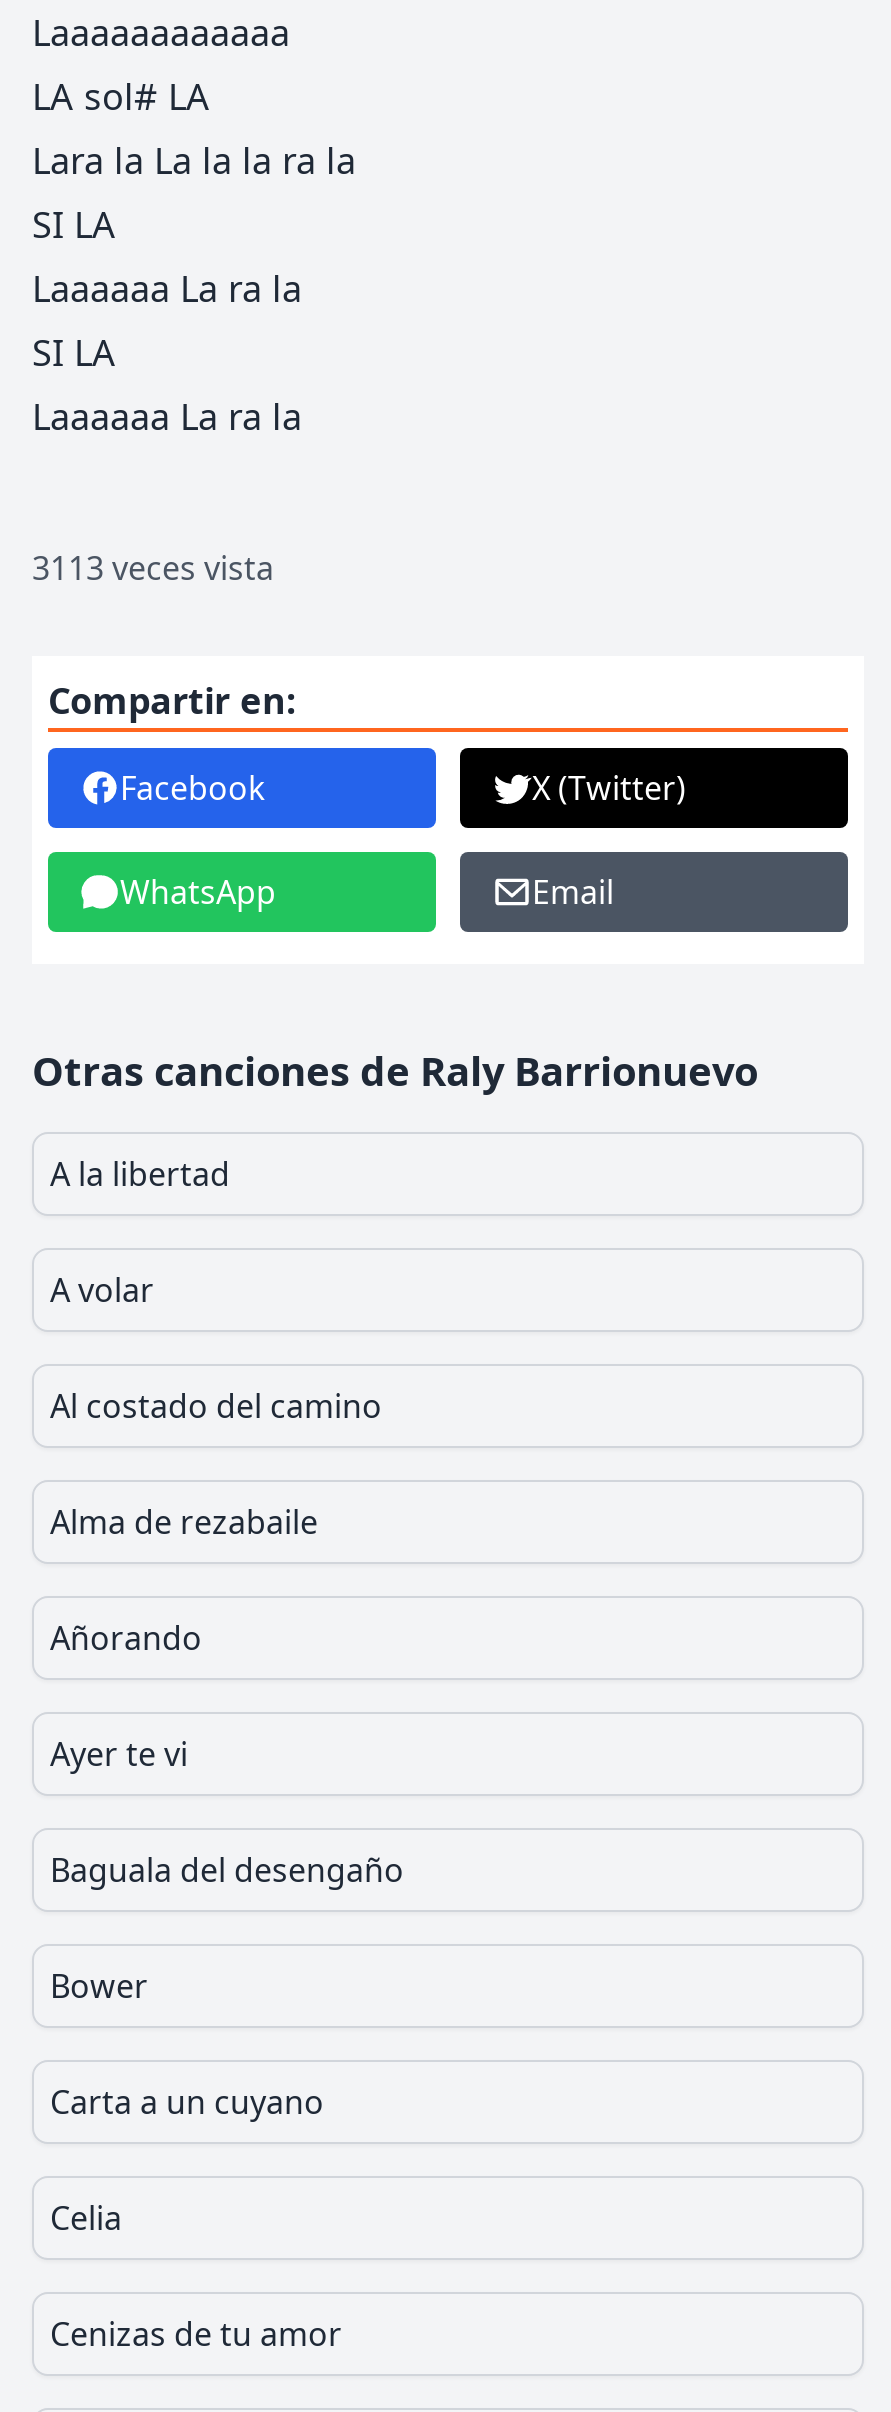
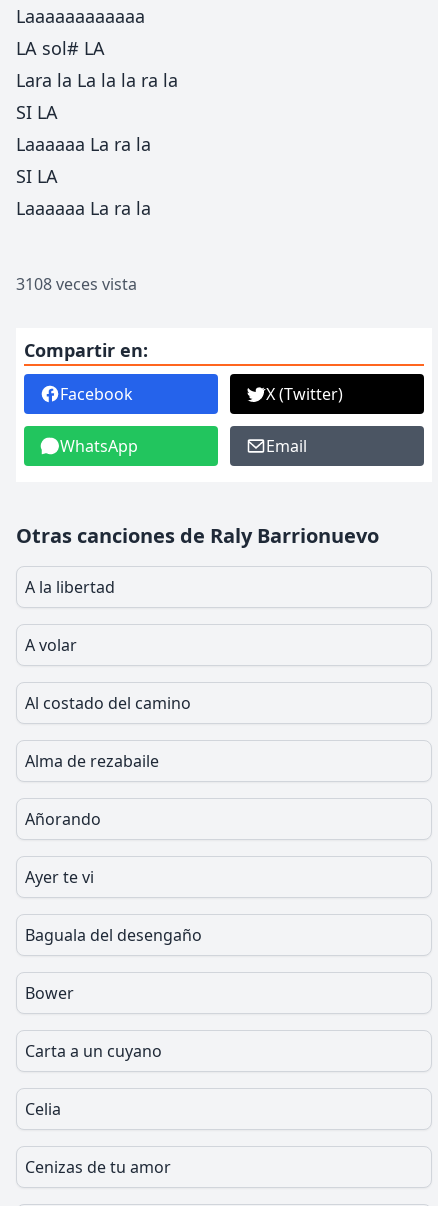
[32,546,274,590] 3113 veces vista -> [16,273,137,295] 3108 veces vista

